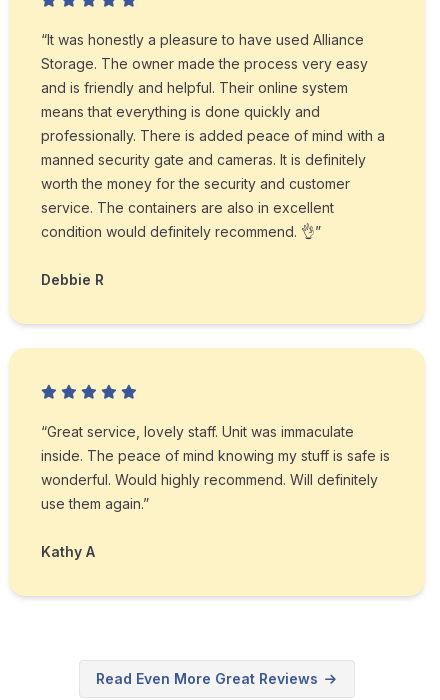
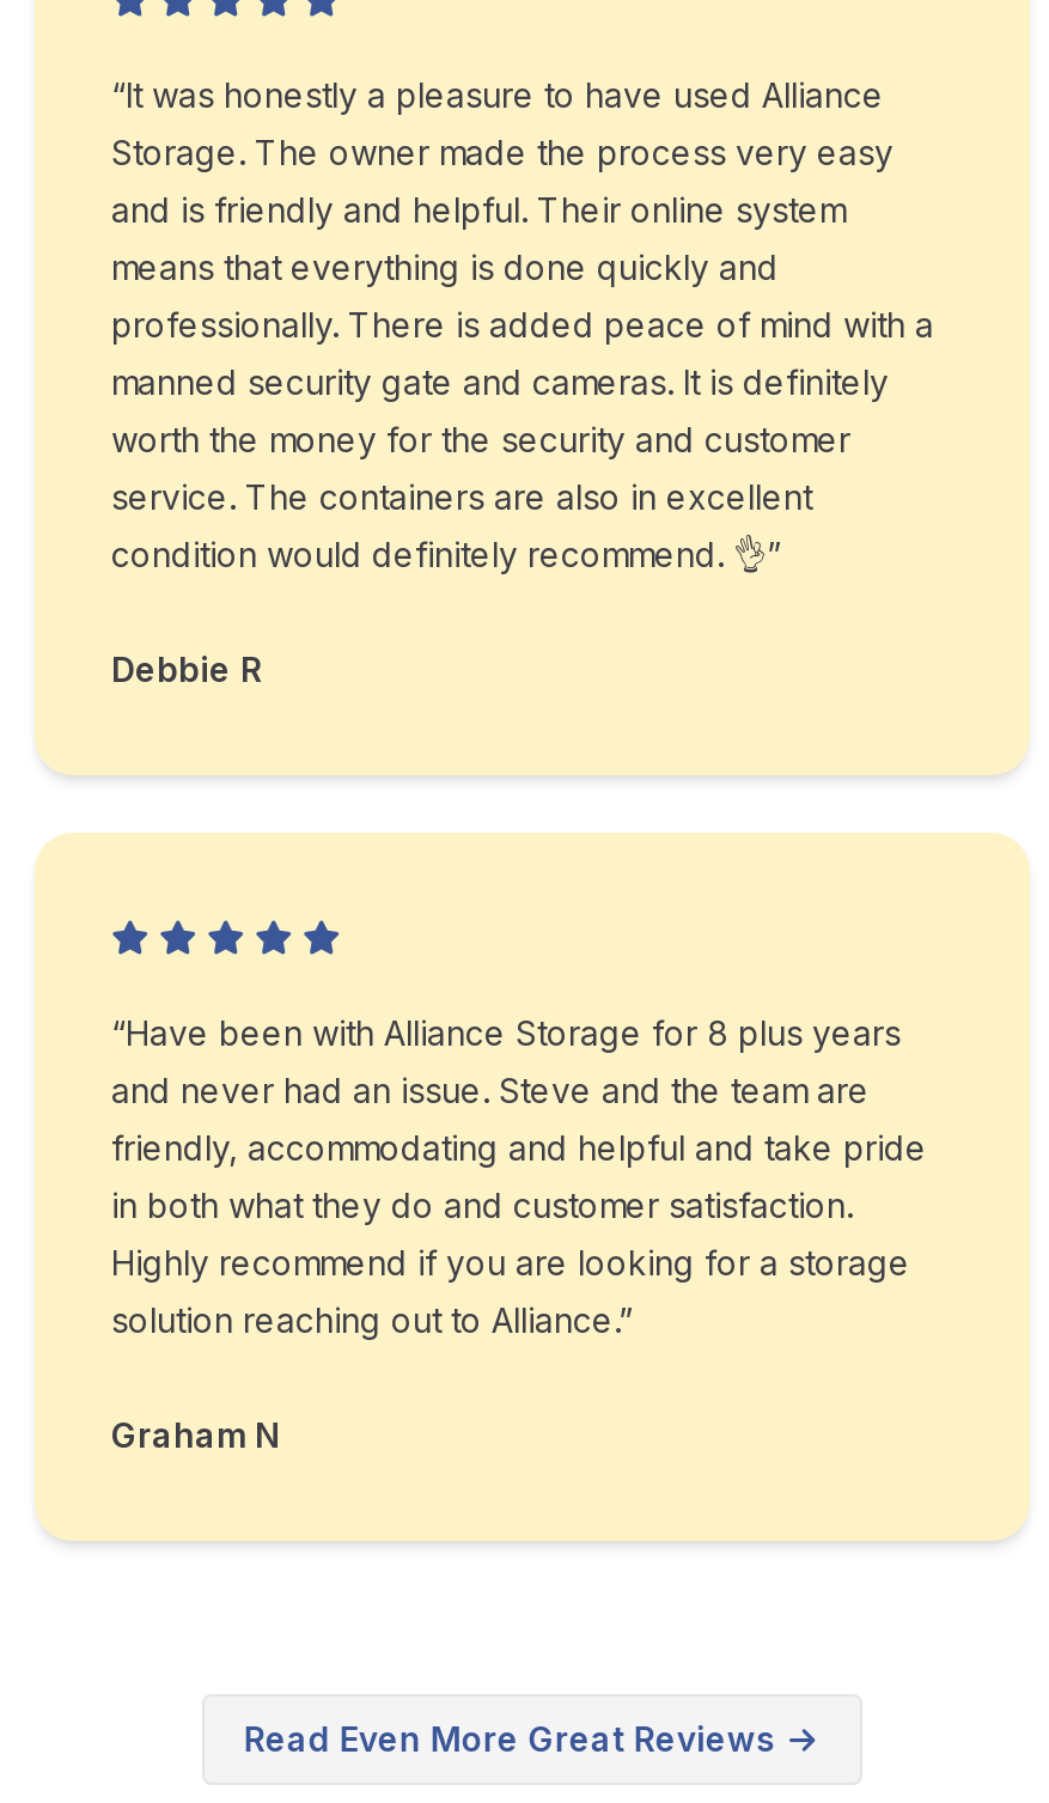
[41,423,390,512] “Great service, lovely staff. Unit was immaculate | inside. The peace of mind knowing my stuff is safe is | wonderful. Would highly recommend. Will definitely | use them again.” -> [111,1011,927,1339] “Have been with Alliance Storage for 8 plus years | and never had an issue. Steve and the team are | friendly, accommodating and helpful and take pride | in both what they do and customer satisfaction. | Highly recommend if you are looking for a storage | solution reaching out to Alliance.”
[41,543,95,560] Kathy A -> [111,1413,281,1454] Graham N

